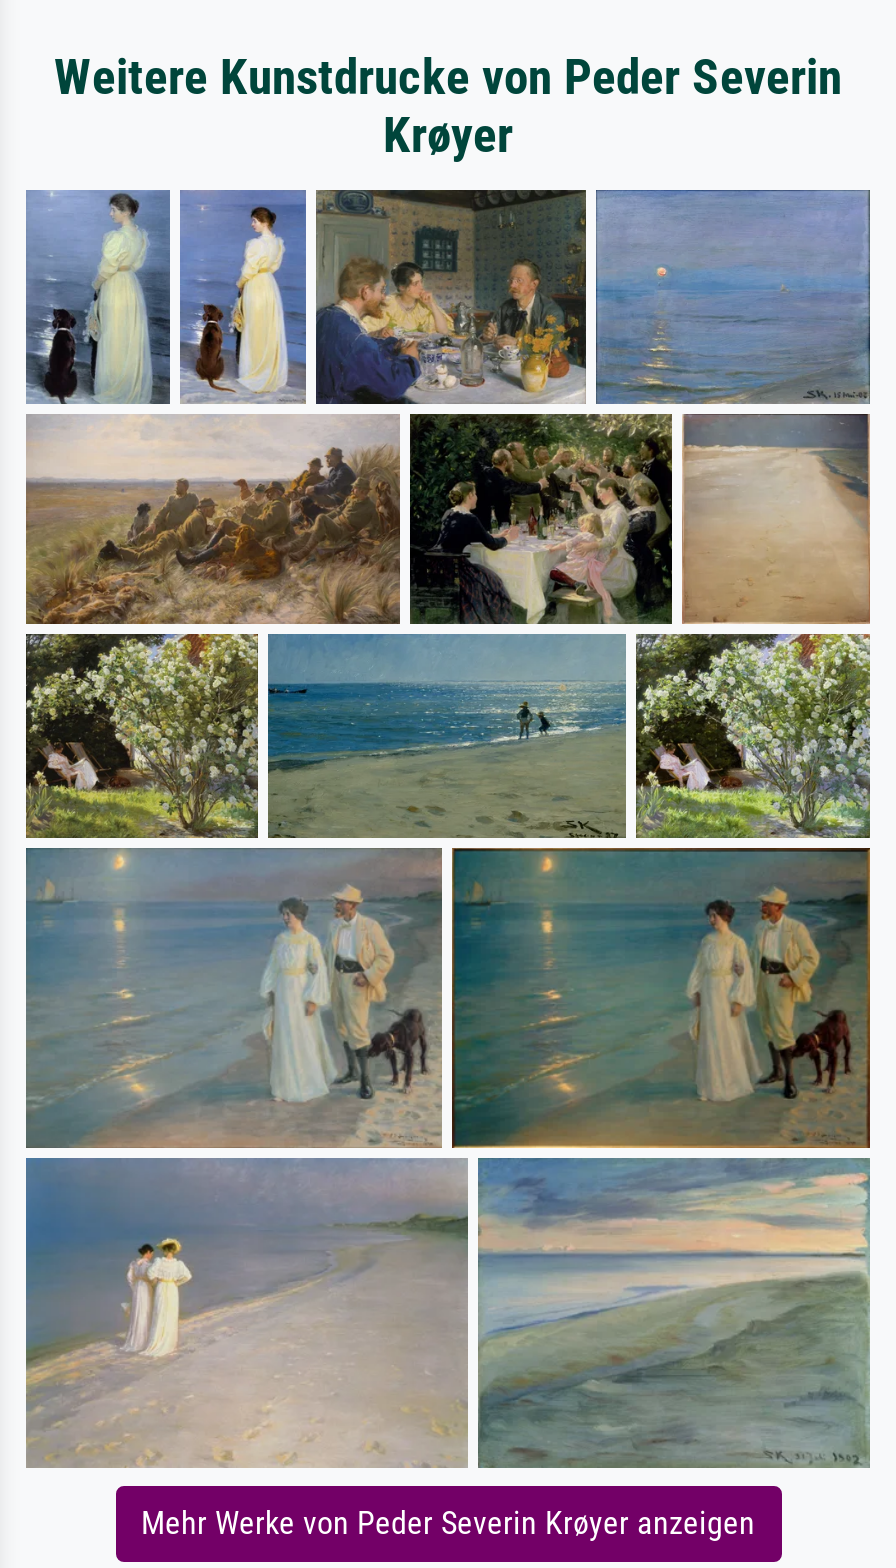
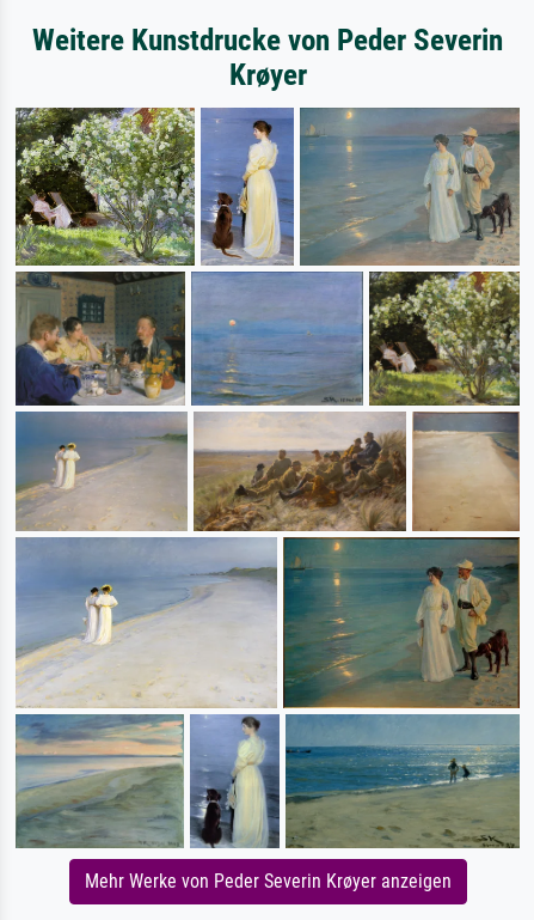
[24,188,872,1470] [image] -> [14,106,521,848] [image]

